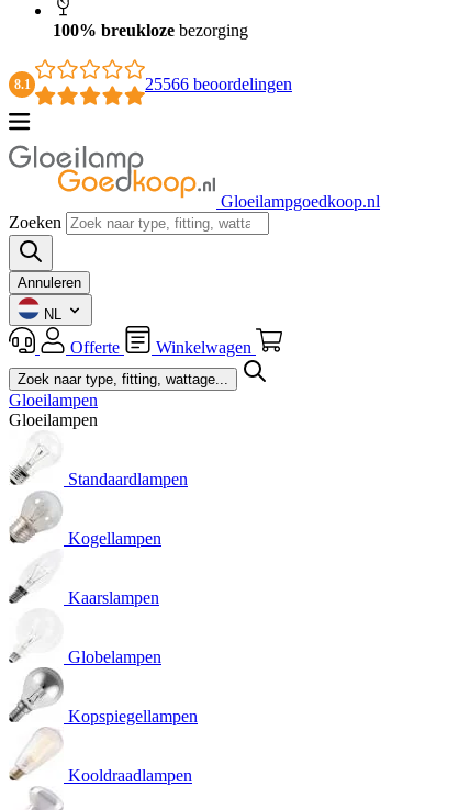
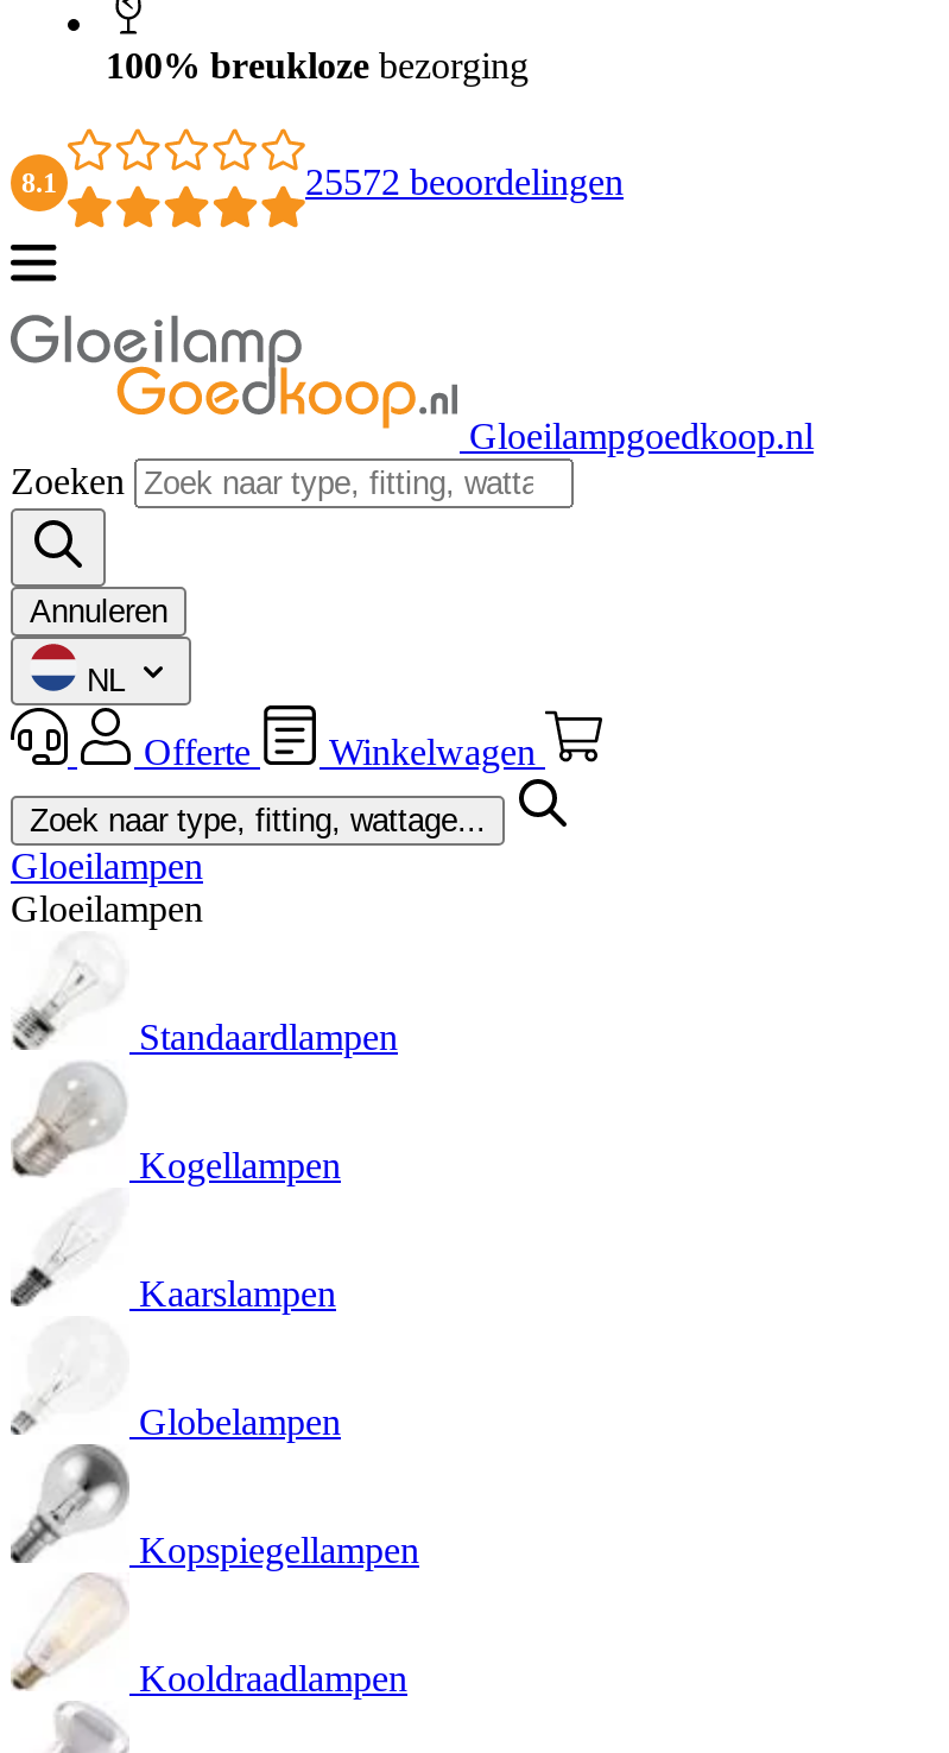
[145,75,292,93] 25566 beoordelingen -> [305,162,624,202] 25572 beoordelingen

